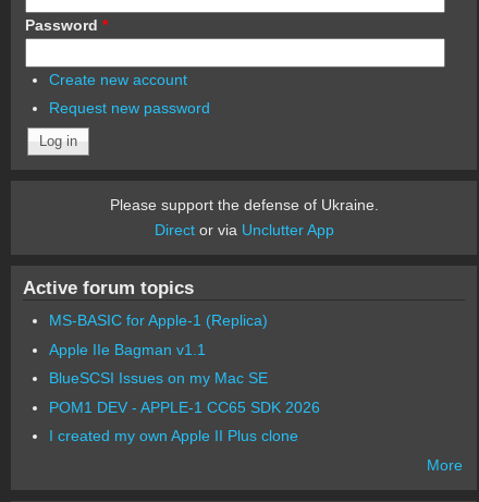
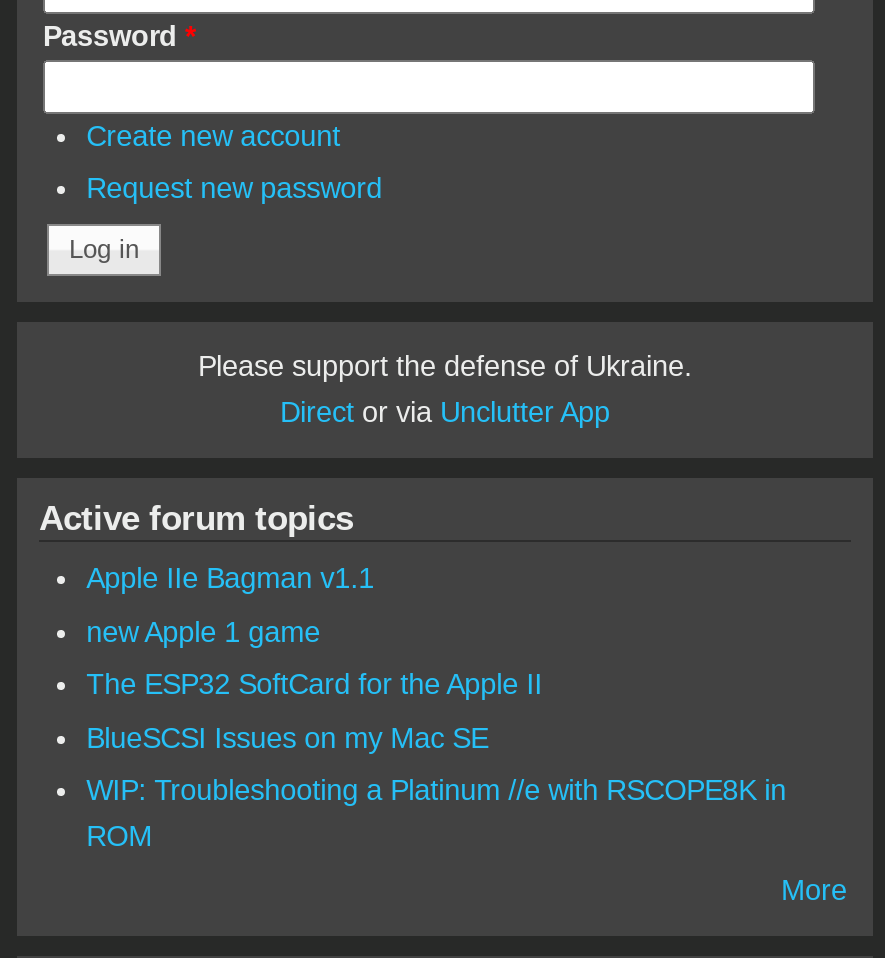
[49,311,267,329] MS-BASIC for Apple-1 (Replica) -> none
moved [49,340,205,358] -> [86,562,374,594]: Apple IIe Bagman v1.1
none -> [86,615,542,700] new Apple 1 game | The ESP32 SoftCard for the Apple II
[49,398,320,445] POM1 DEV - APPLE-1 CC65 SDK 2026 | I created my own Apple II Plus clone -> [86,775,786,853] WIP: Troubleshooting a Platinum //e with RSCOPE8K in | ROM

